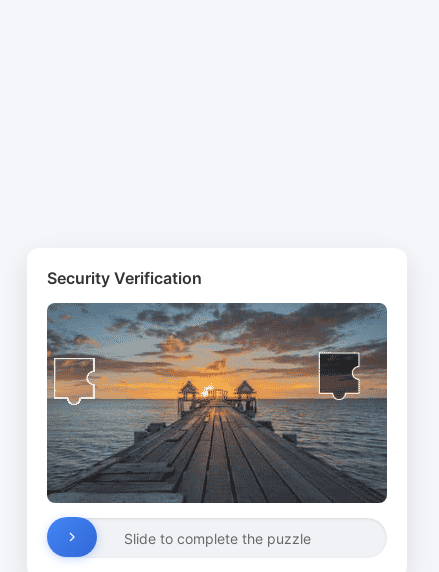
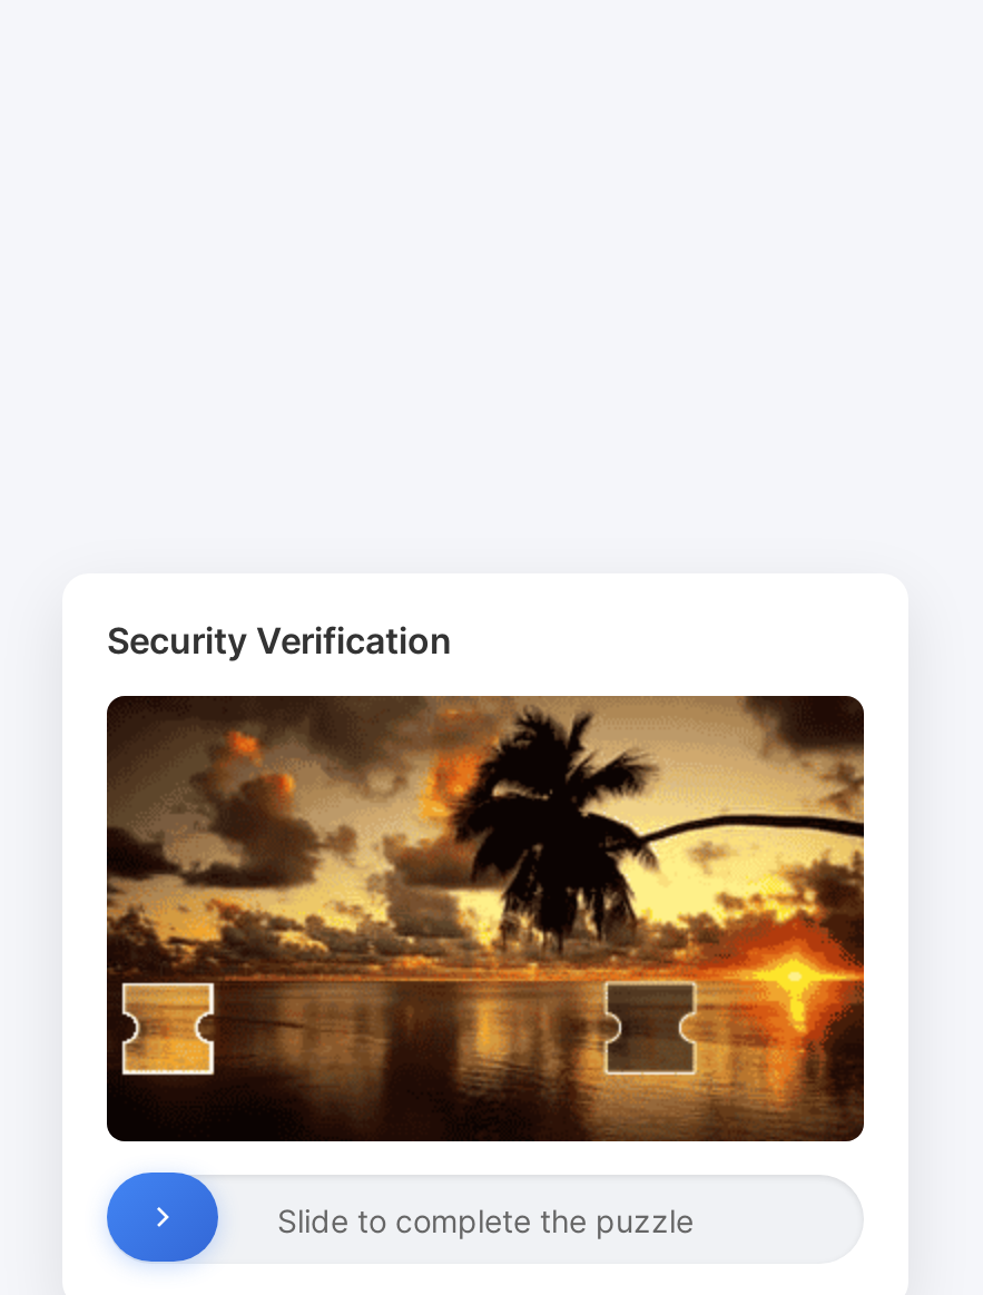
[46,302,388,504] [image] -> [105,694,866,1144] [image]

